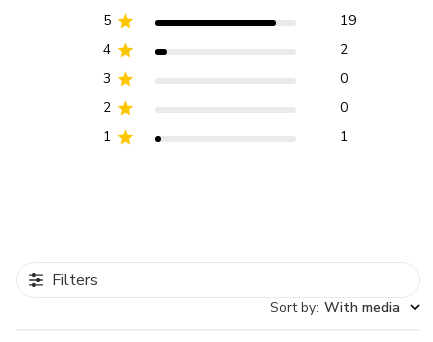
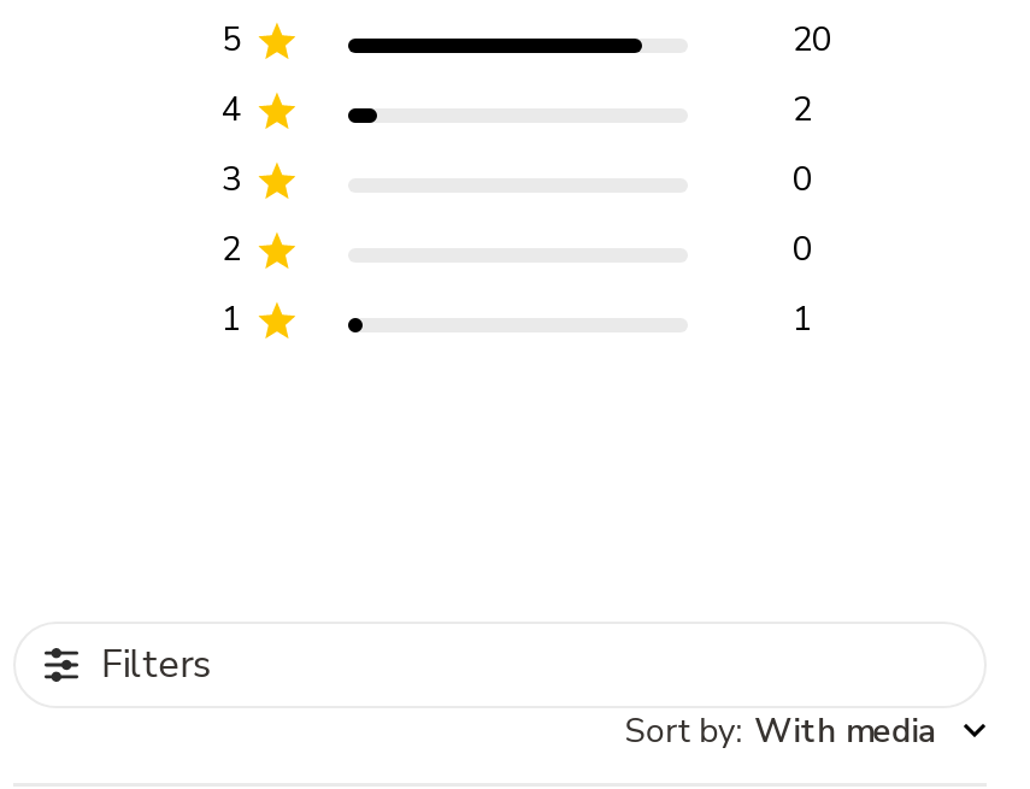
[339,11,355,30] 19 -> [793,17,831,63] 20

